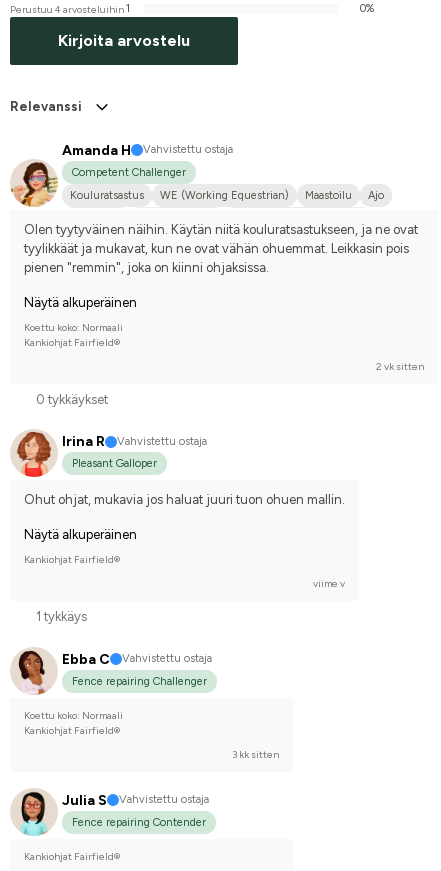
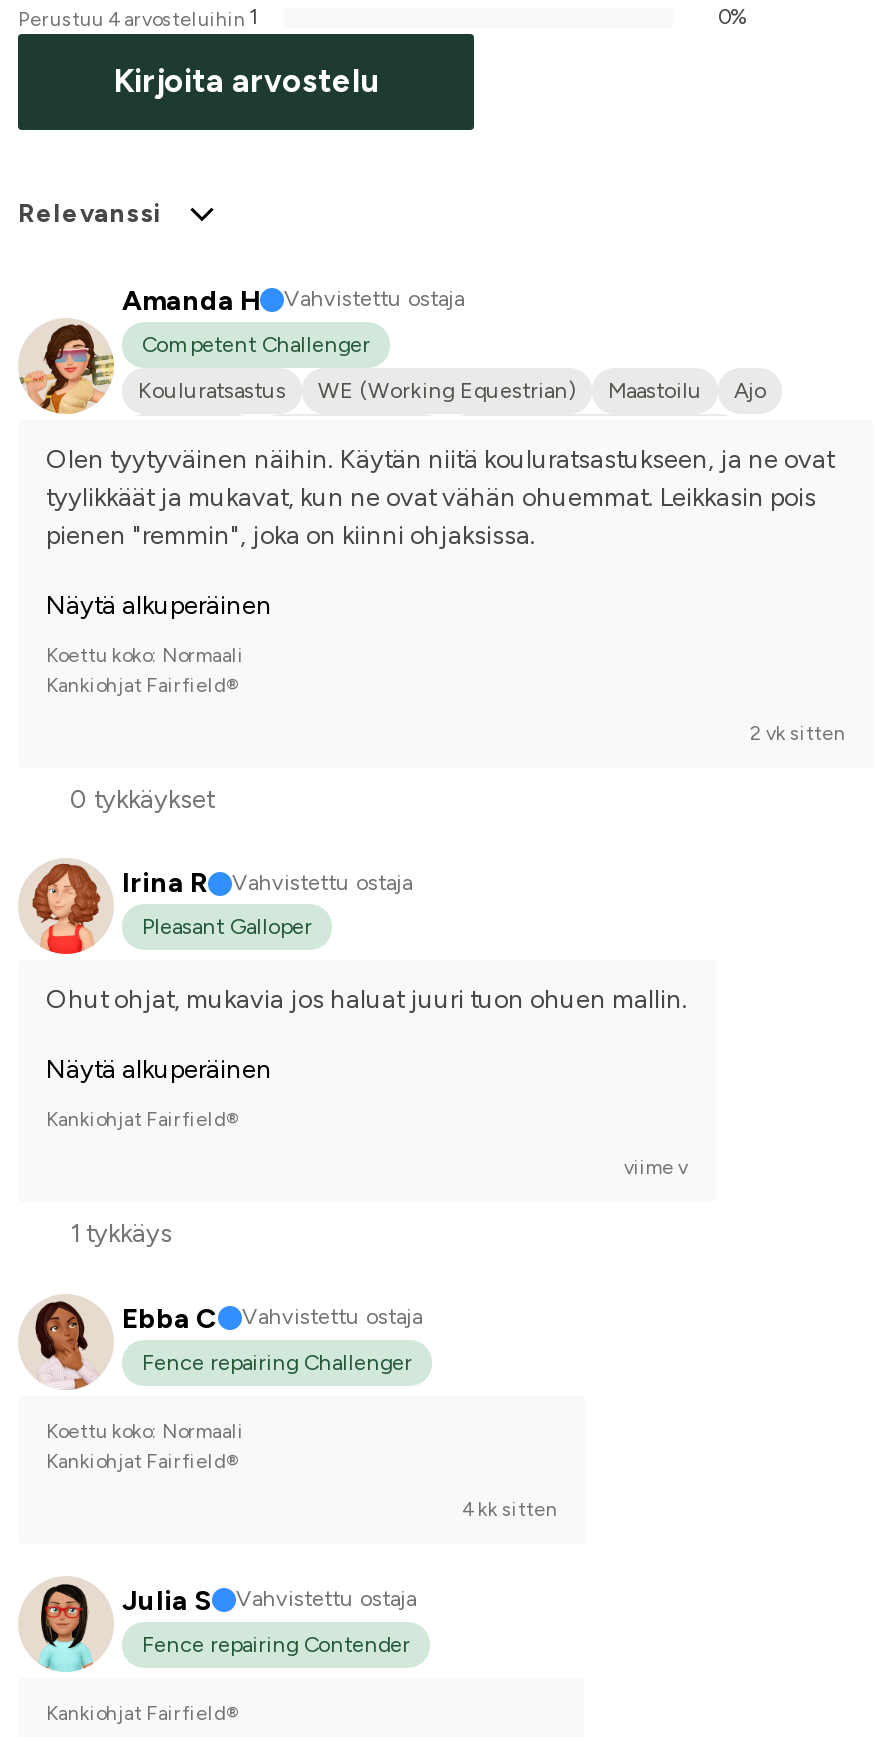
[232,748,279,761] 3 kk sitten -> [462,1496,558,1522] 4 kk sitten

